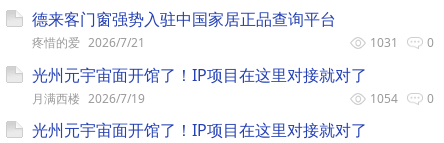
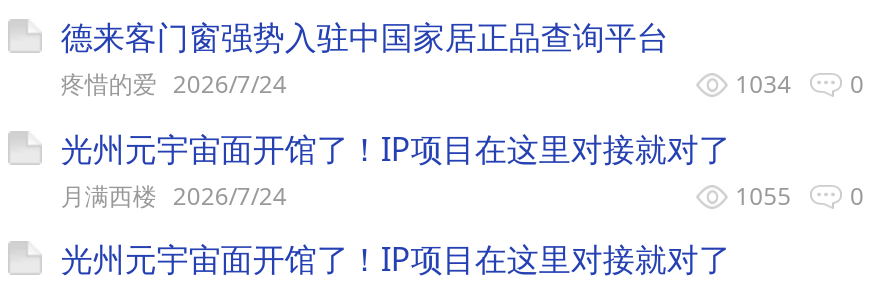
[32,34,145,51] 疼惜的爱 2026/7/21 -> [61,68,287,102] 疼惜的爱 2026/7/24
[370,34,434,51] 1031 0 -> [735,68,864,102] 1034 0
[32,90,145,107] 月满西楼 2026/7/19 -> [61,179,287,213] 月满西楼 2026/7/24
[370,90,434,107] 1054 0 -> [735,179,864,213] 1055 0

